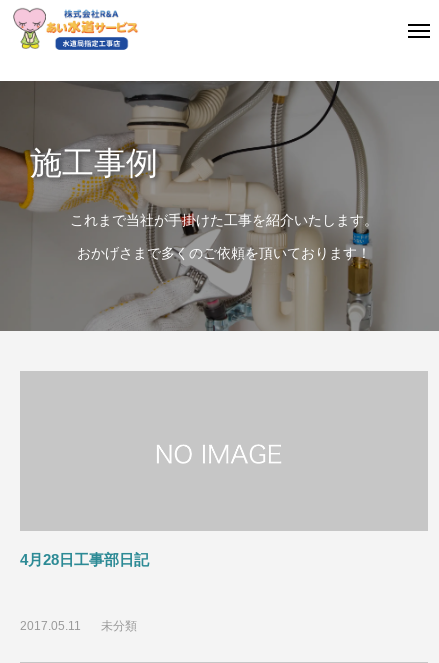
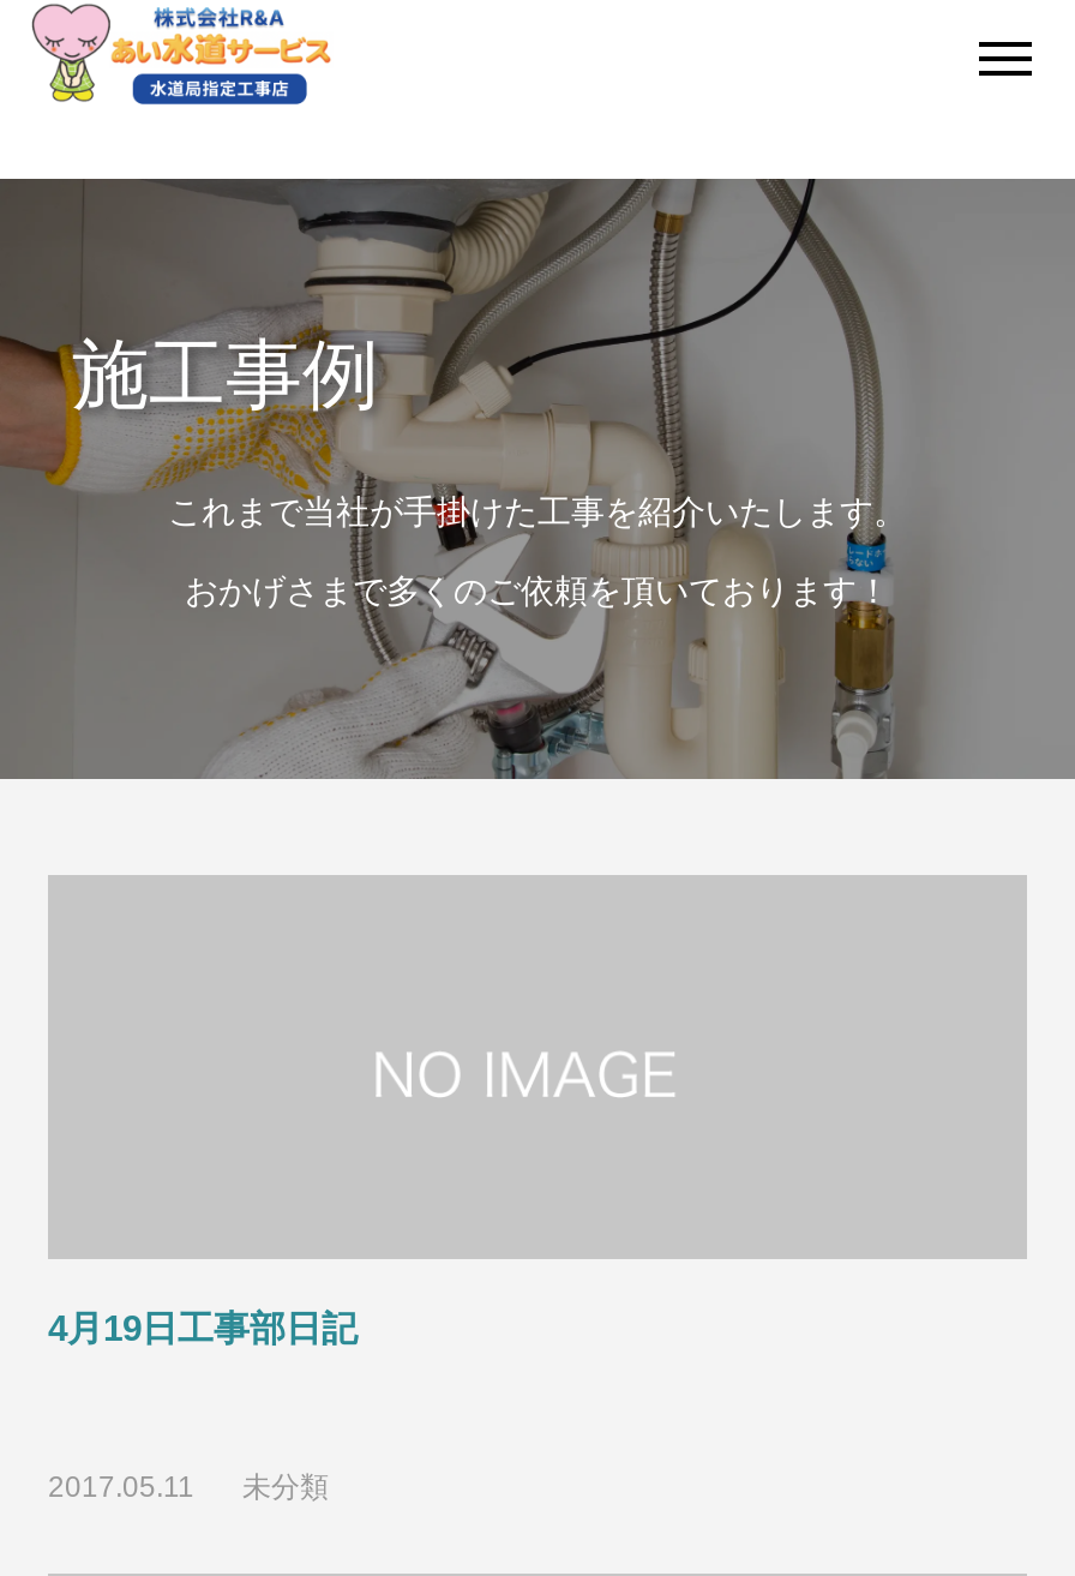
[20,551,149,568] 4月28日工事部日記 -> [48,1308,358,1348] 4月19日工事部日記

